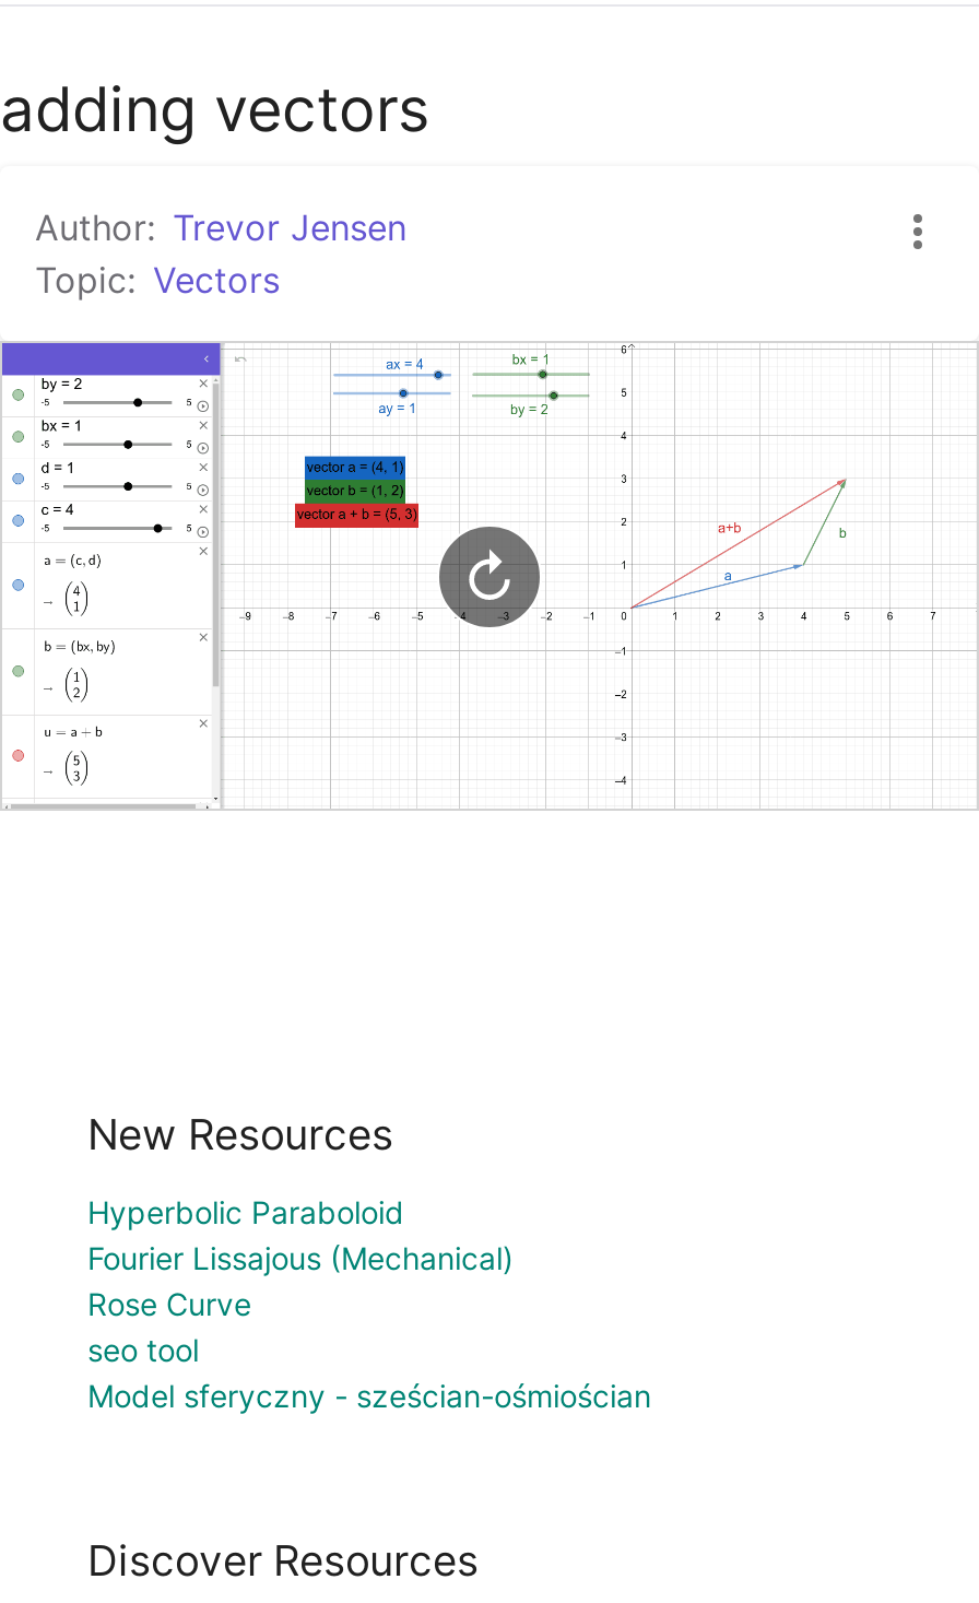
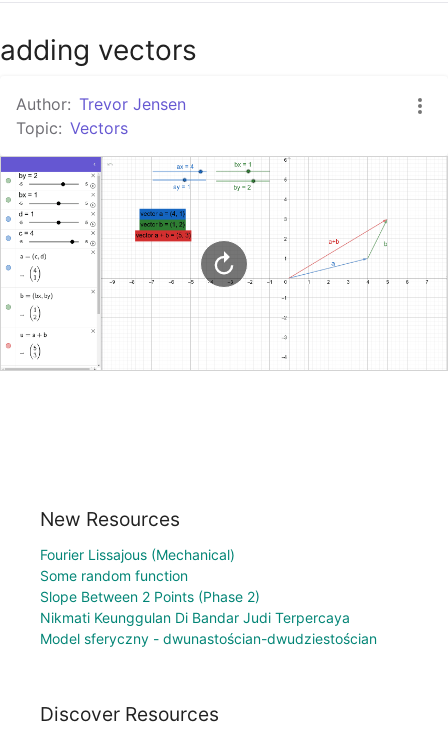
[87,1193,404,1230] Hyperbolic Paraboloid -> none
moved [87,1239,514,1276] -> [40,546,235,563]: Fourier Lissajous (Mechanical)
[87,1285,651,1414] Rose Curve | seo tool | Model sferyczny - sześcian-ośmiościan -> [40,567,377,647] Some random function | Slope Between 2 Points (Phase 2) | Nikmati Keunggulan Di Bandar Judi Terpercaya | Model sferyczny - dwunastościan-dwudziestościan

